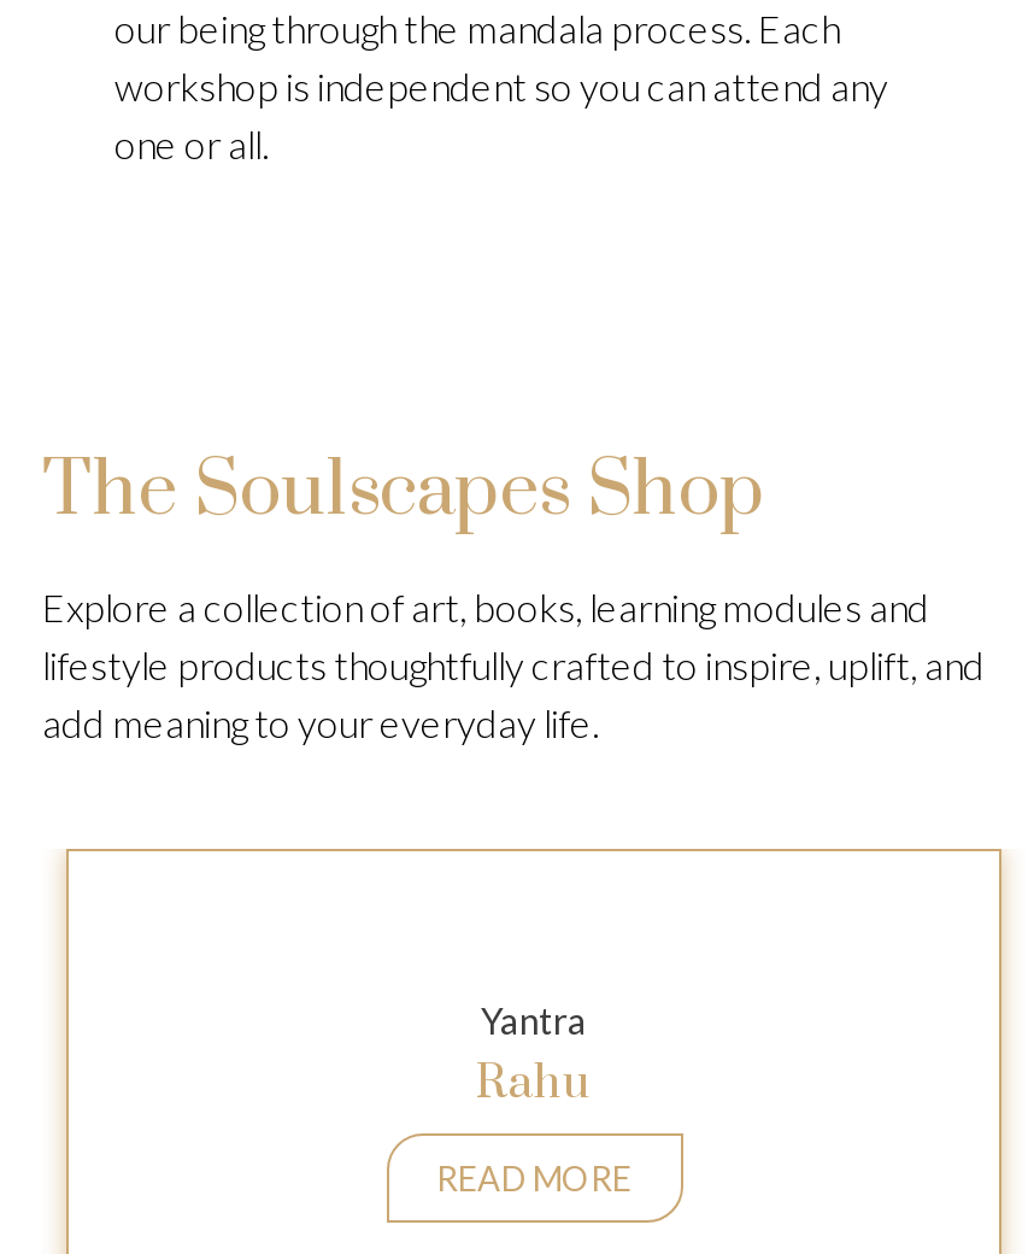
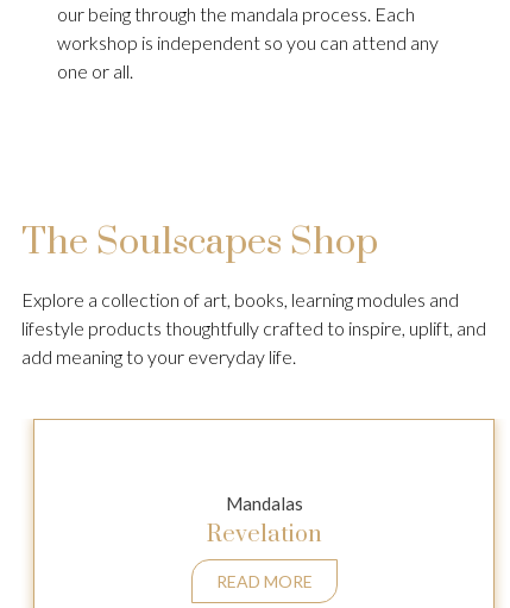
[476,999,592,1115] Yantra | Rahu -> [206,493,322,550] Mandalas | Revelation

